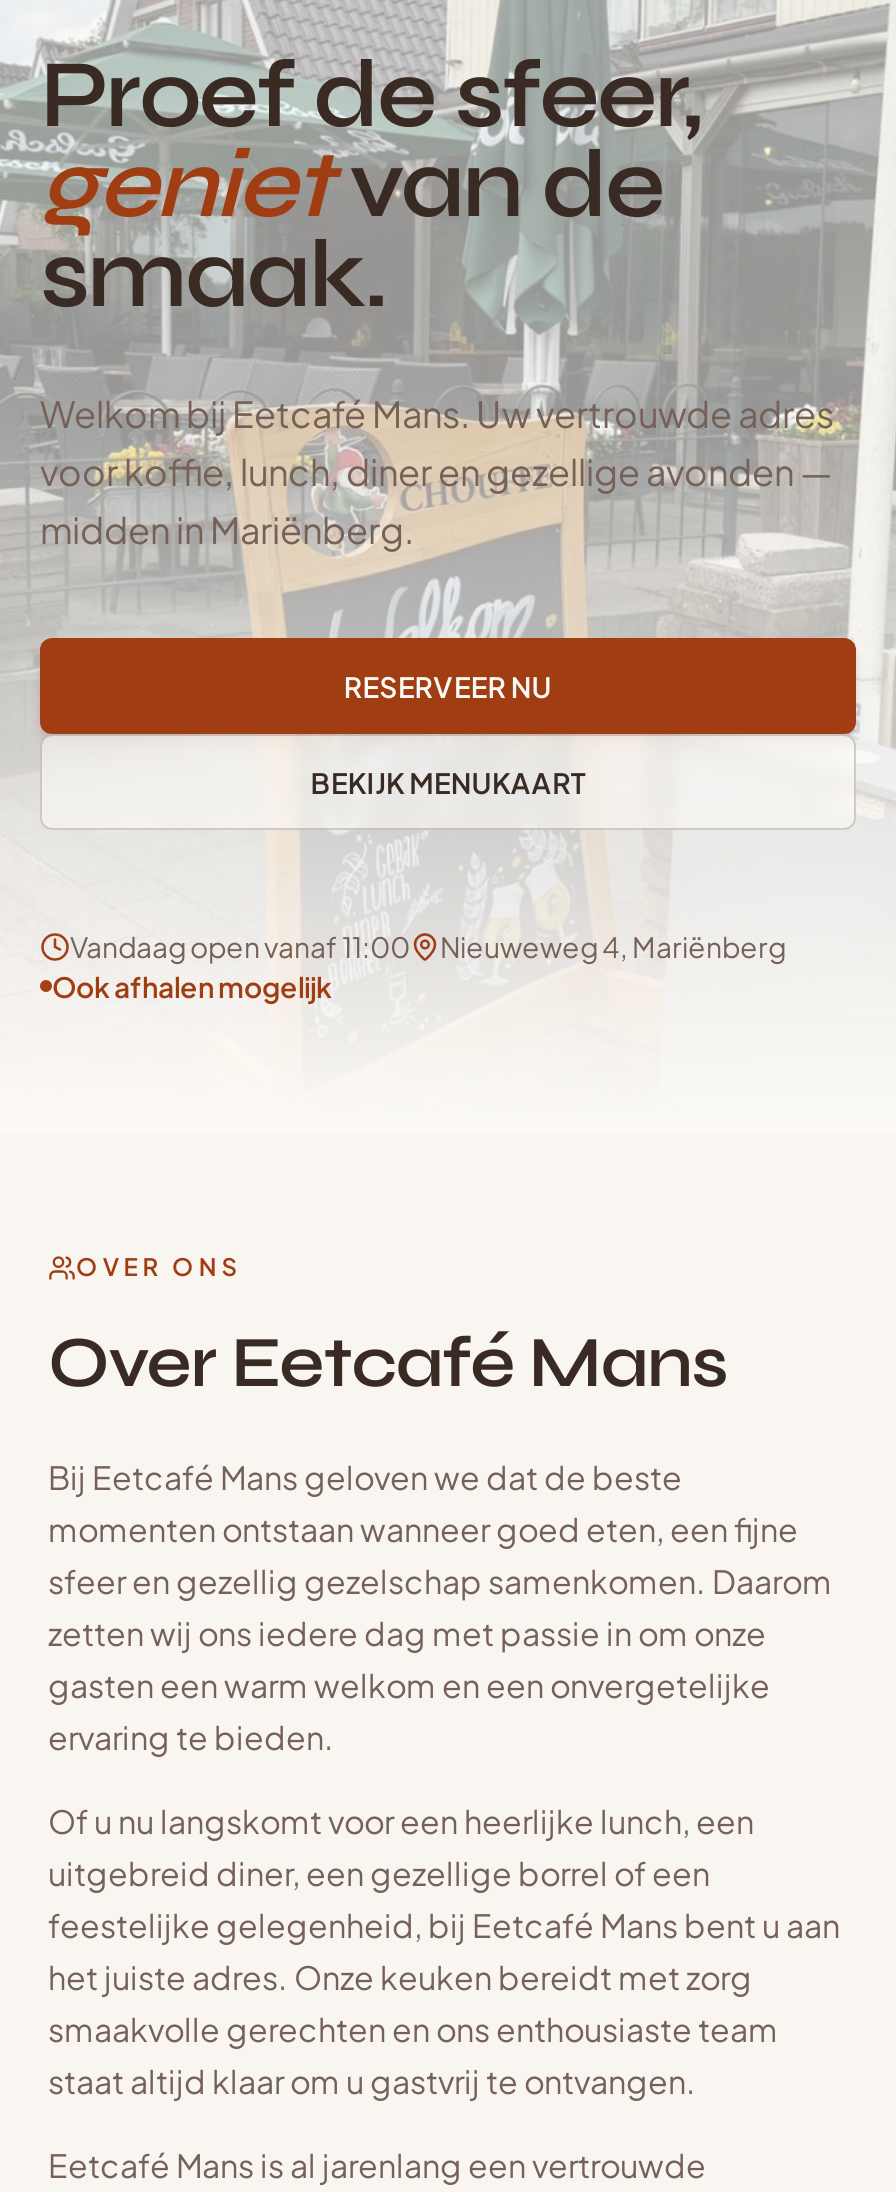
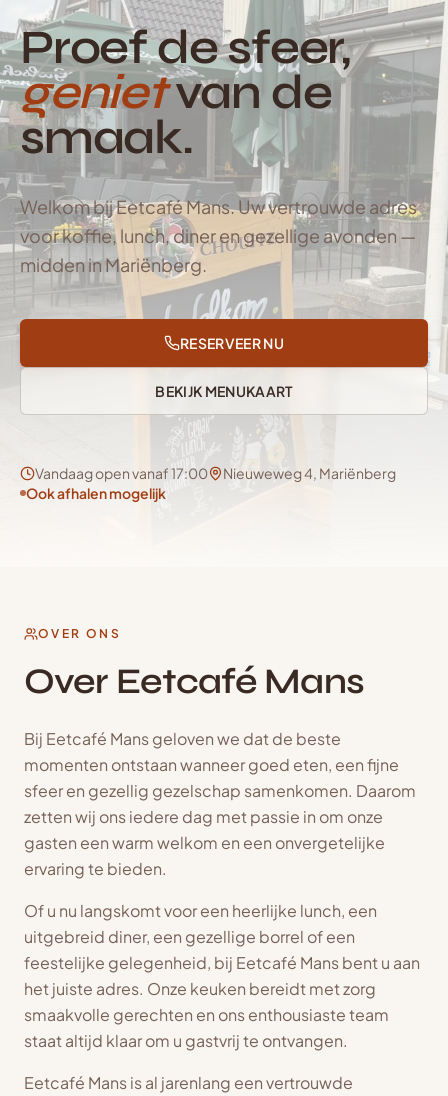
[70,928,410,964] Vandaag open vanaf 11:00 -> [35,464,208,482] Vandaag open vanaf 17:00

